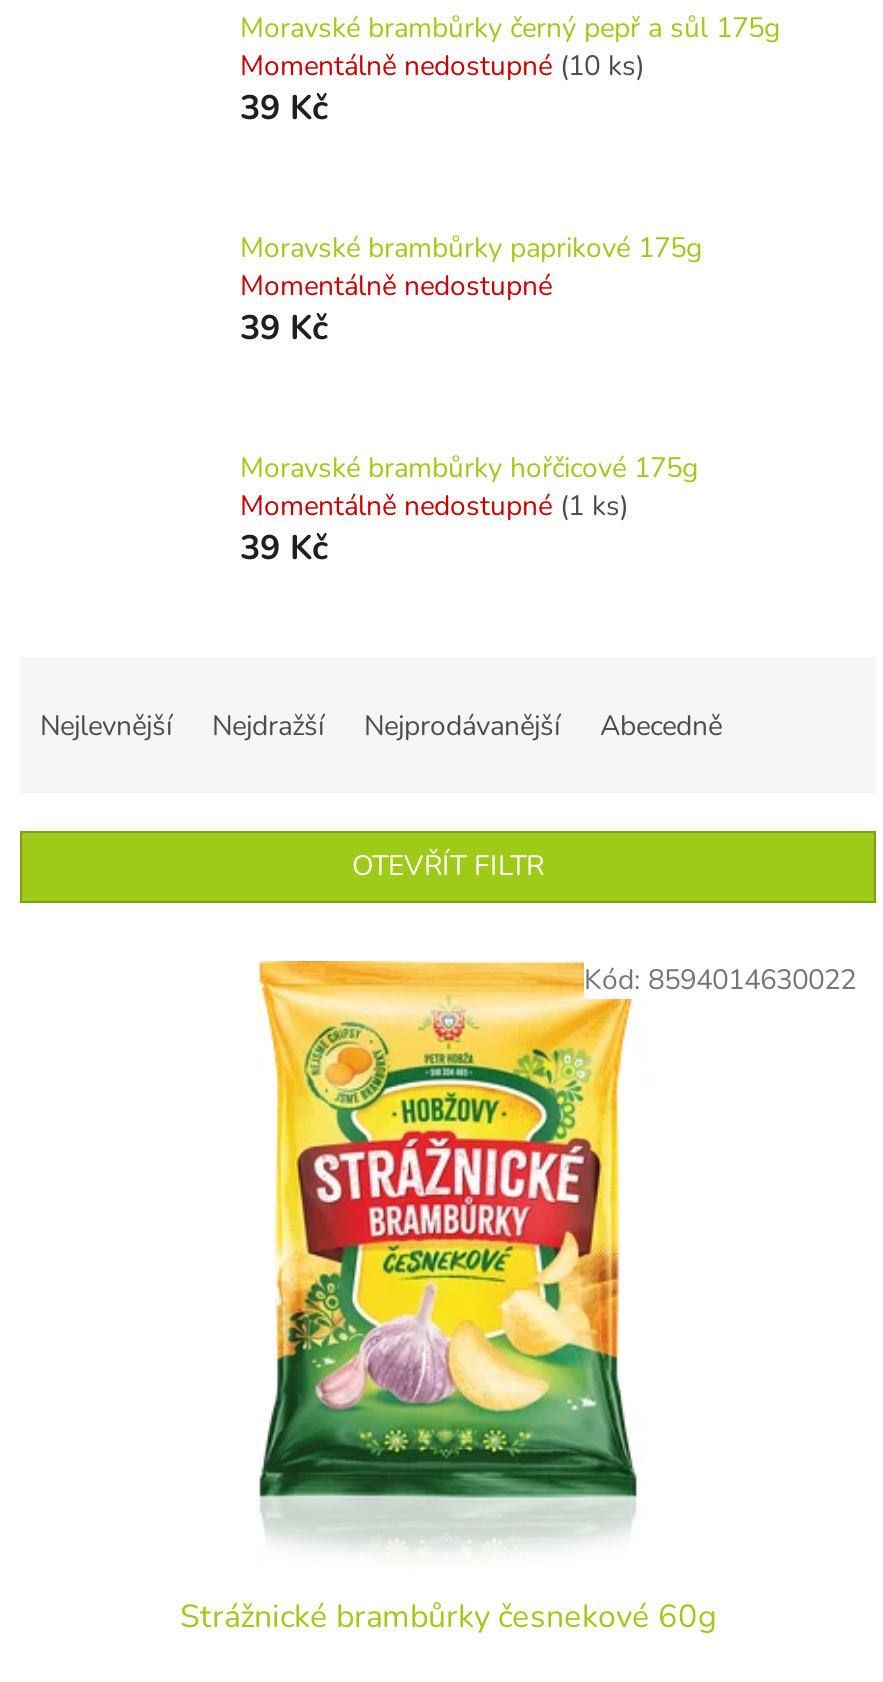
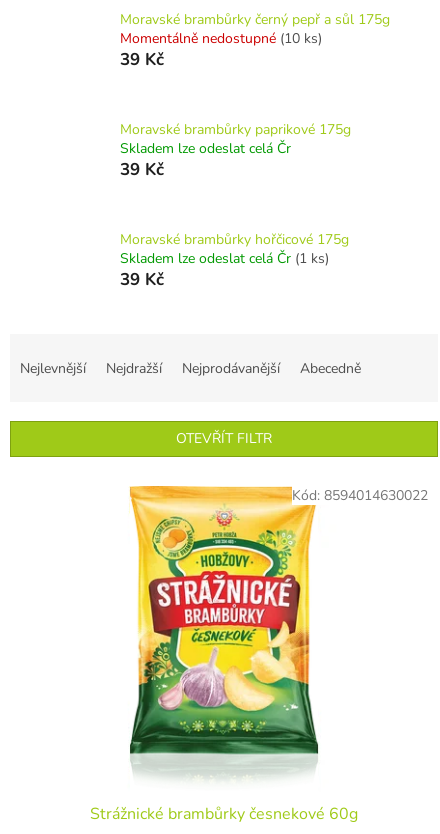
[240,267,552,305] Momentálně nedostupné -> [120,139,291,158] Skladem lze odeslat celá Čr
[240,487,628,525] Momentálně nedostupné (1 ks) -> [120,249,329,268] Skladem lze odeslat celá Čr (1 ks)

